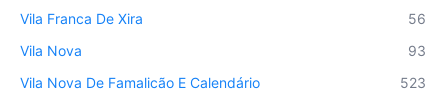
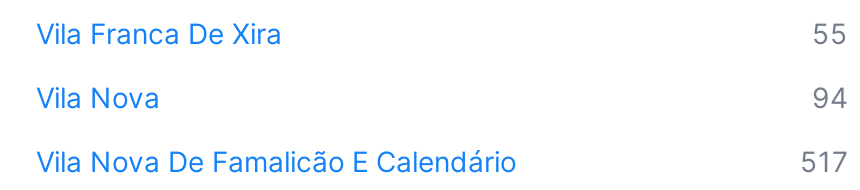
[408,10,426,27] 56 -> [812,15,848,49] 55
[408,42,426,59] 93 -> [812,79,848,113] 94
[400,74,426,91] 523 -> [800,143,848,177] 517

